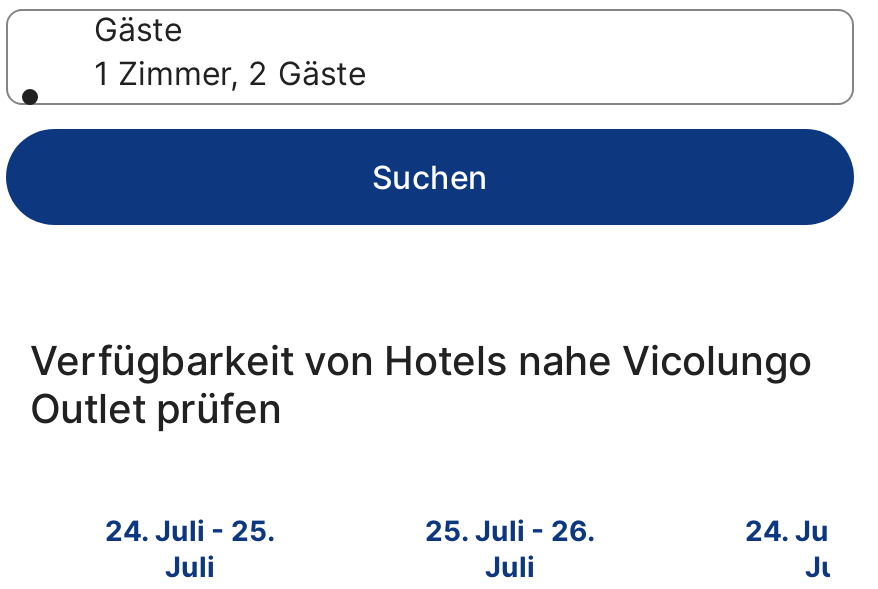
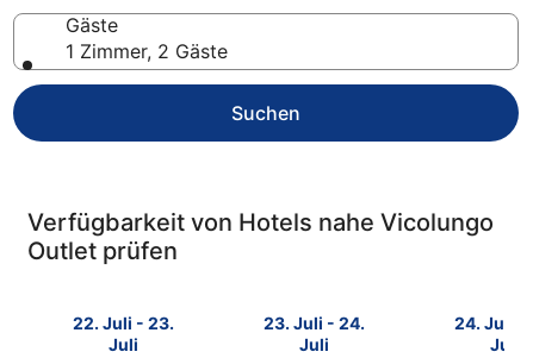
[105,513,275,547] 24. Juli - 25. -> [72,313,173,333] 22. Juli - 23.
[425,513,595,547] 25. Juli - 26. -> [263,313,364,333] 23. Juli - 24.

